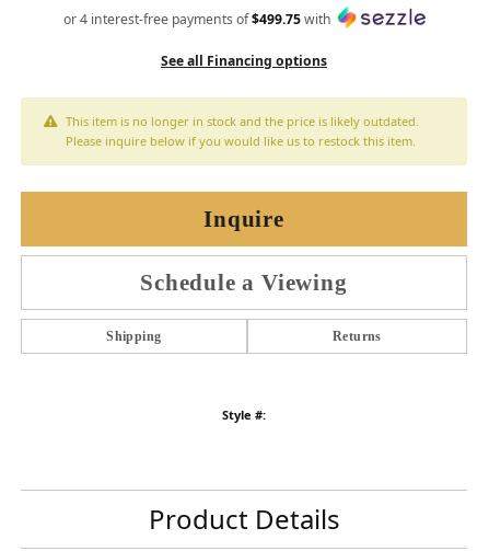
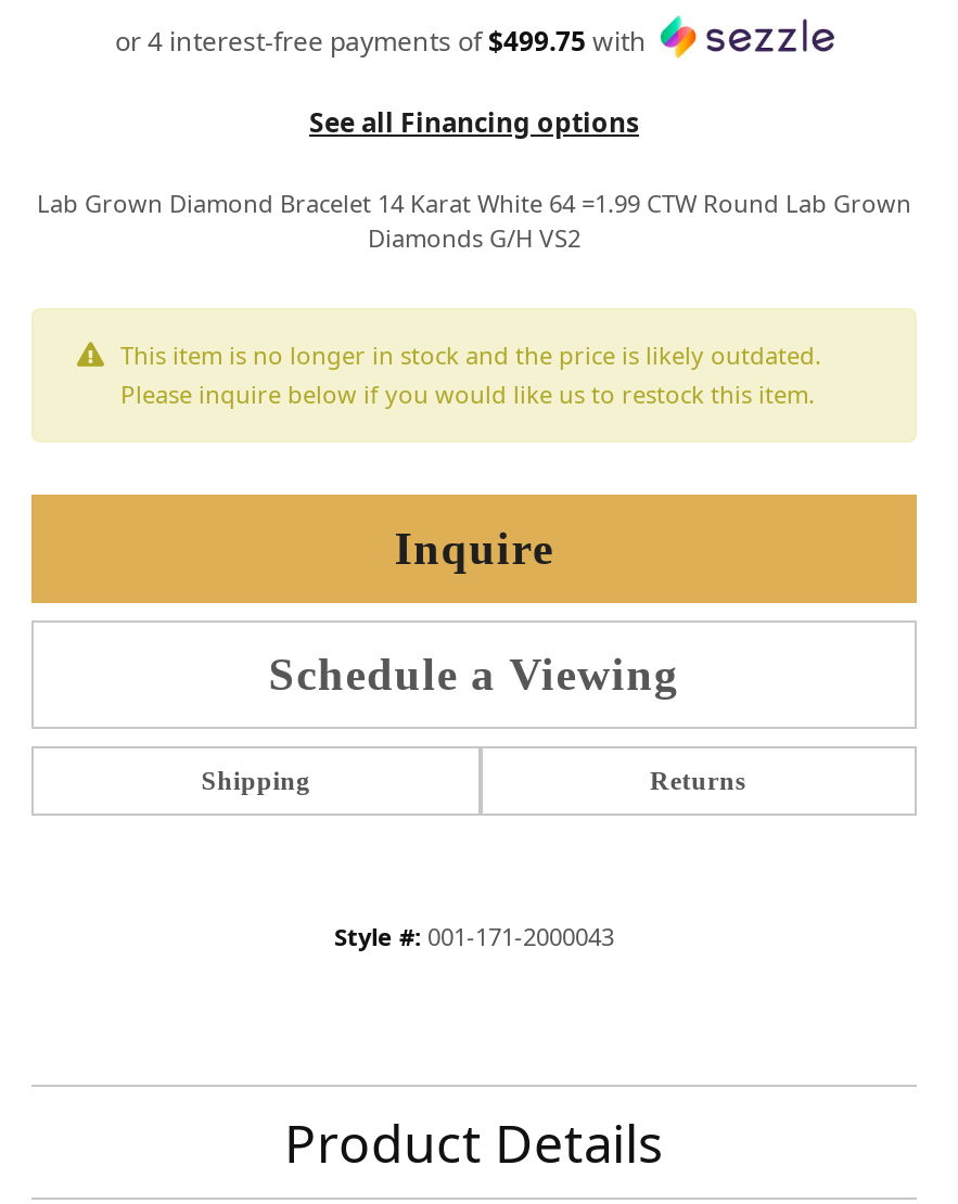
none -> [37,186,911,253] Lab Grown Diamond Bracelet 14 Karat White 64 =1.99 CTW Round Lab Grown | Diamonds G/H VS2
[222,406,266,423] Style #: -> [334,919,614,952] Style #: 001-171-2000043

